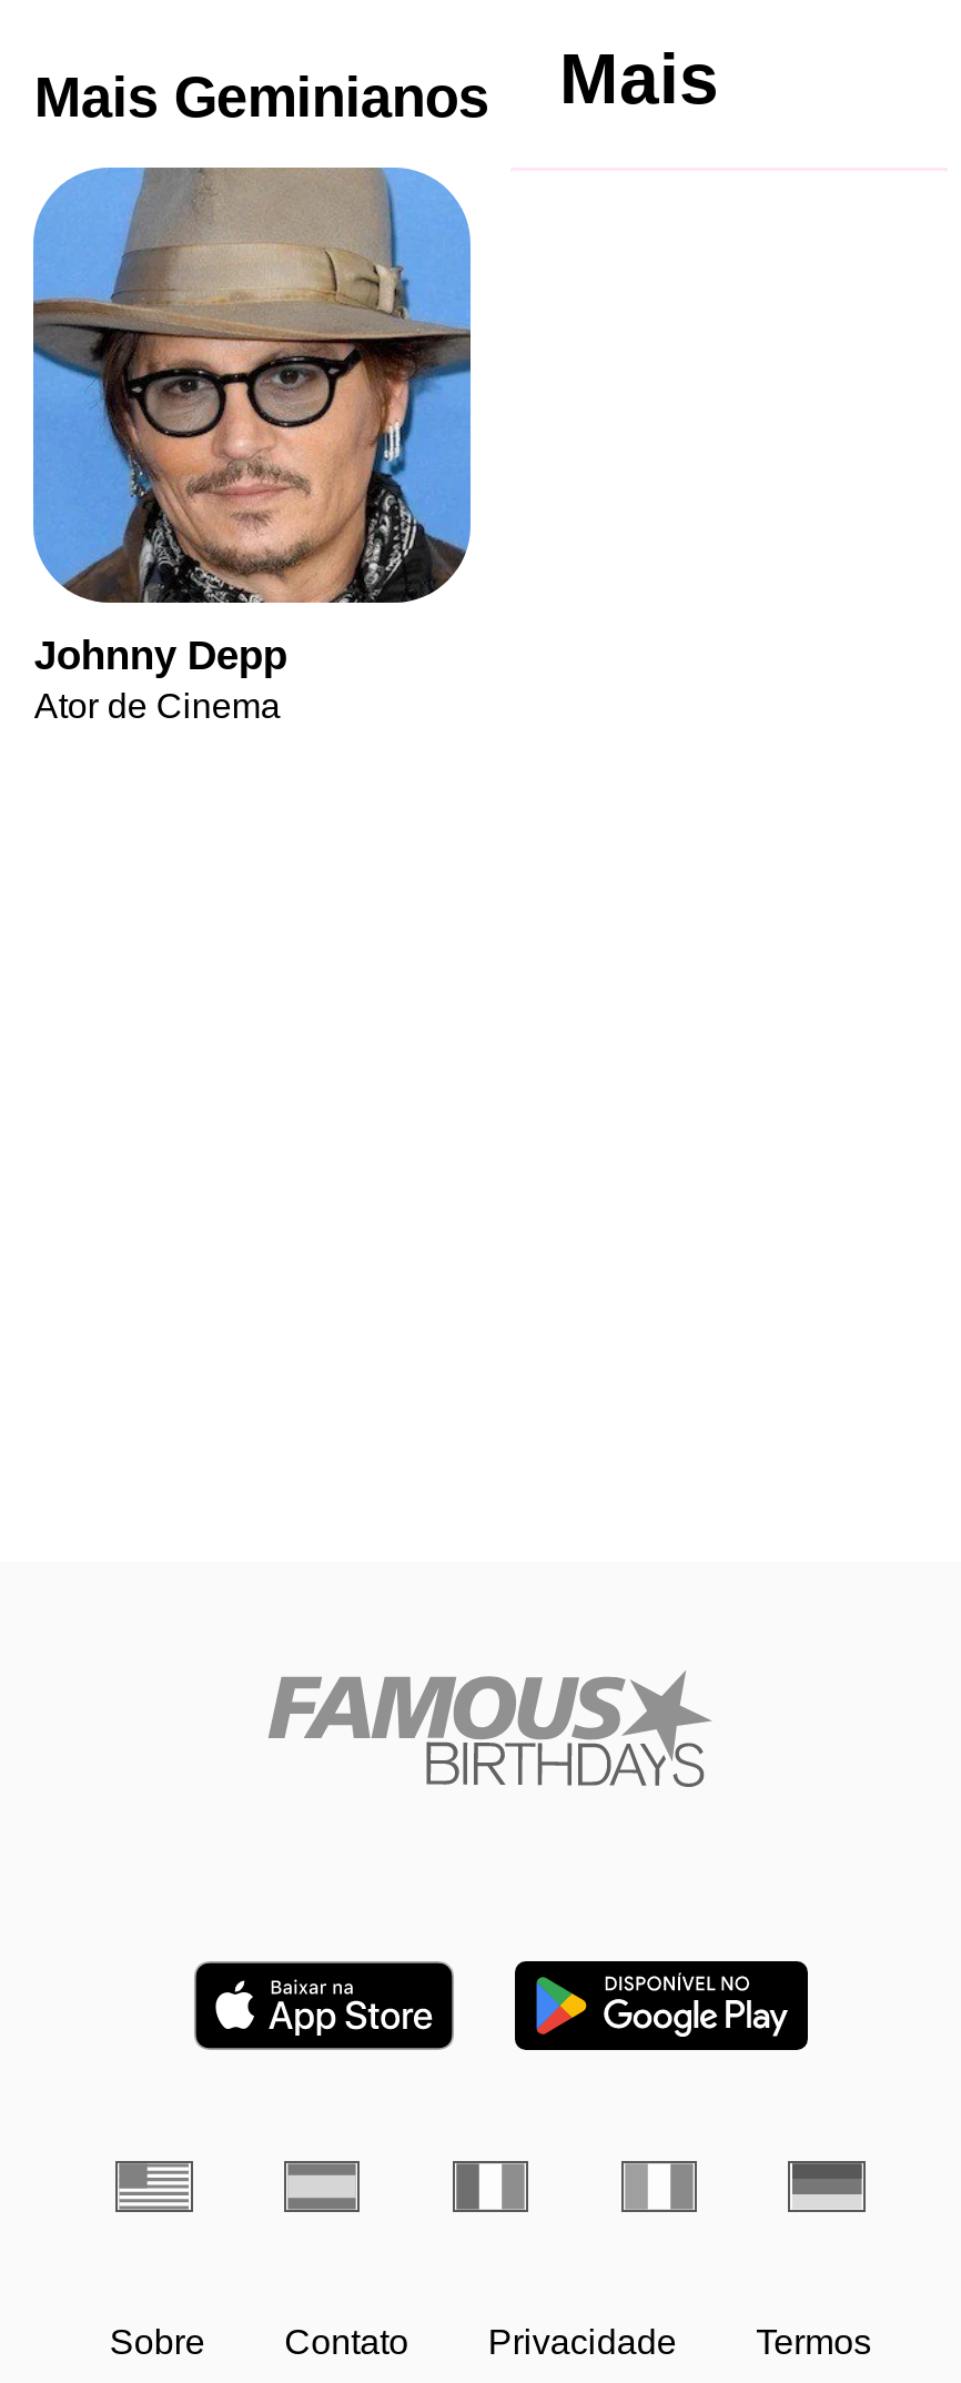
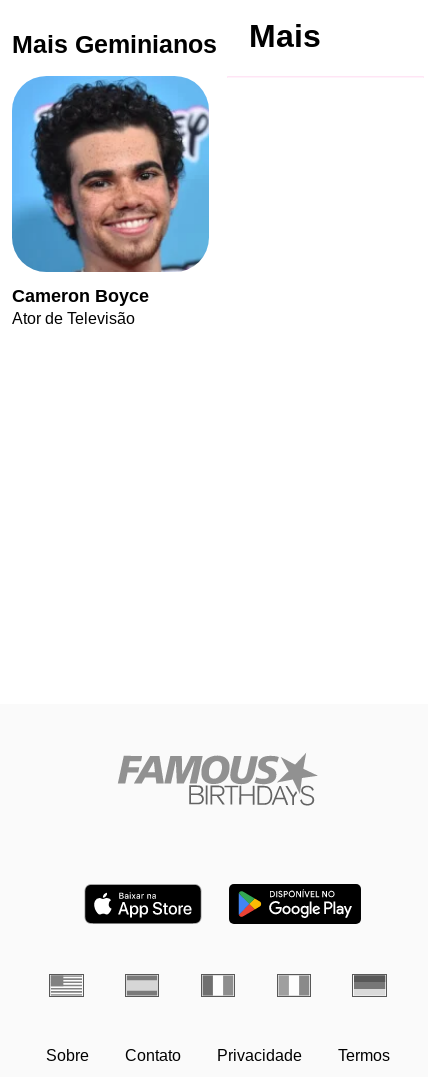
[31,165,473,724] [image] | Johnny Depp | Ator de Cinema -> [11,75,210,327] [image] | Cameron Boyce | Ator de Televisão

